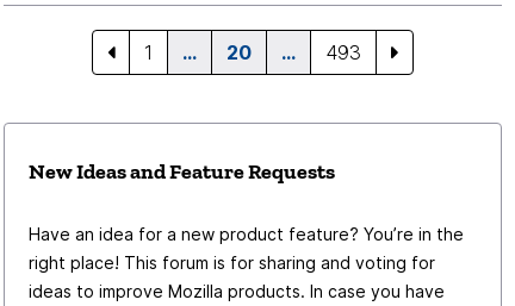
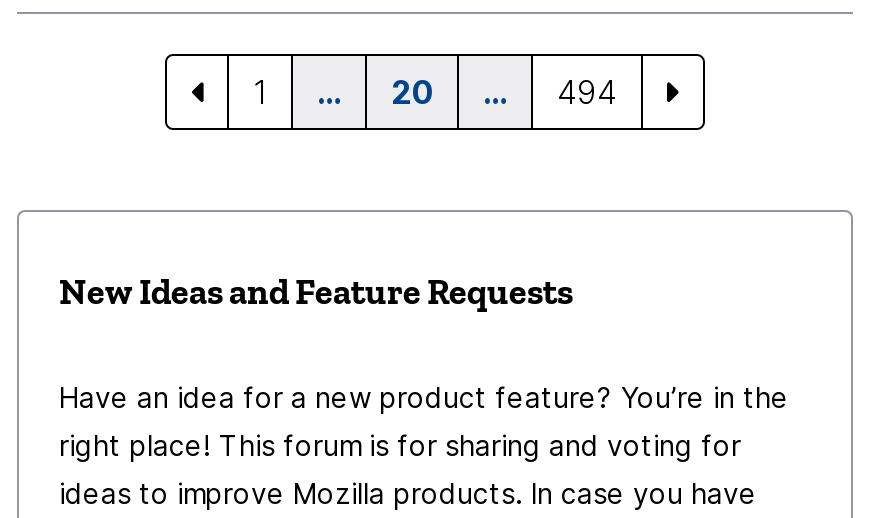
[325,40,361,64] 493 -> [557,72,617,112] 494

